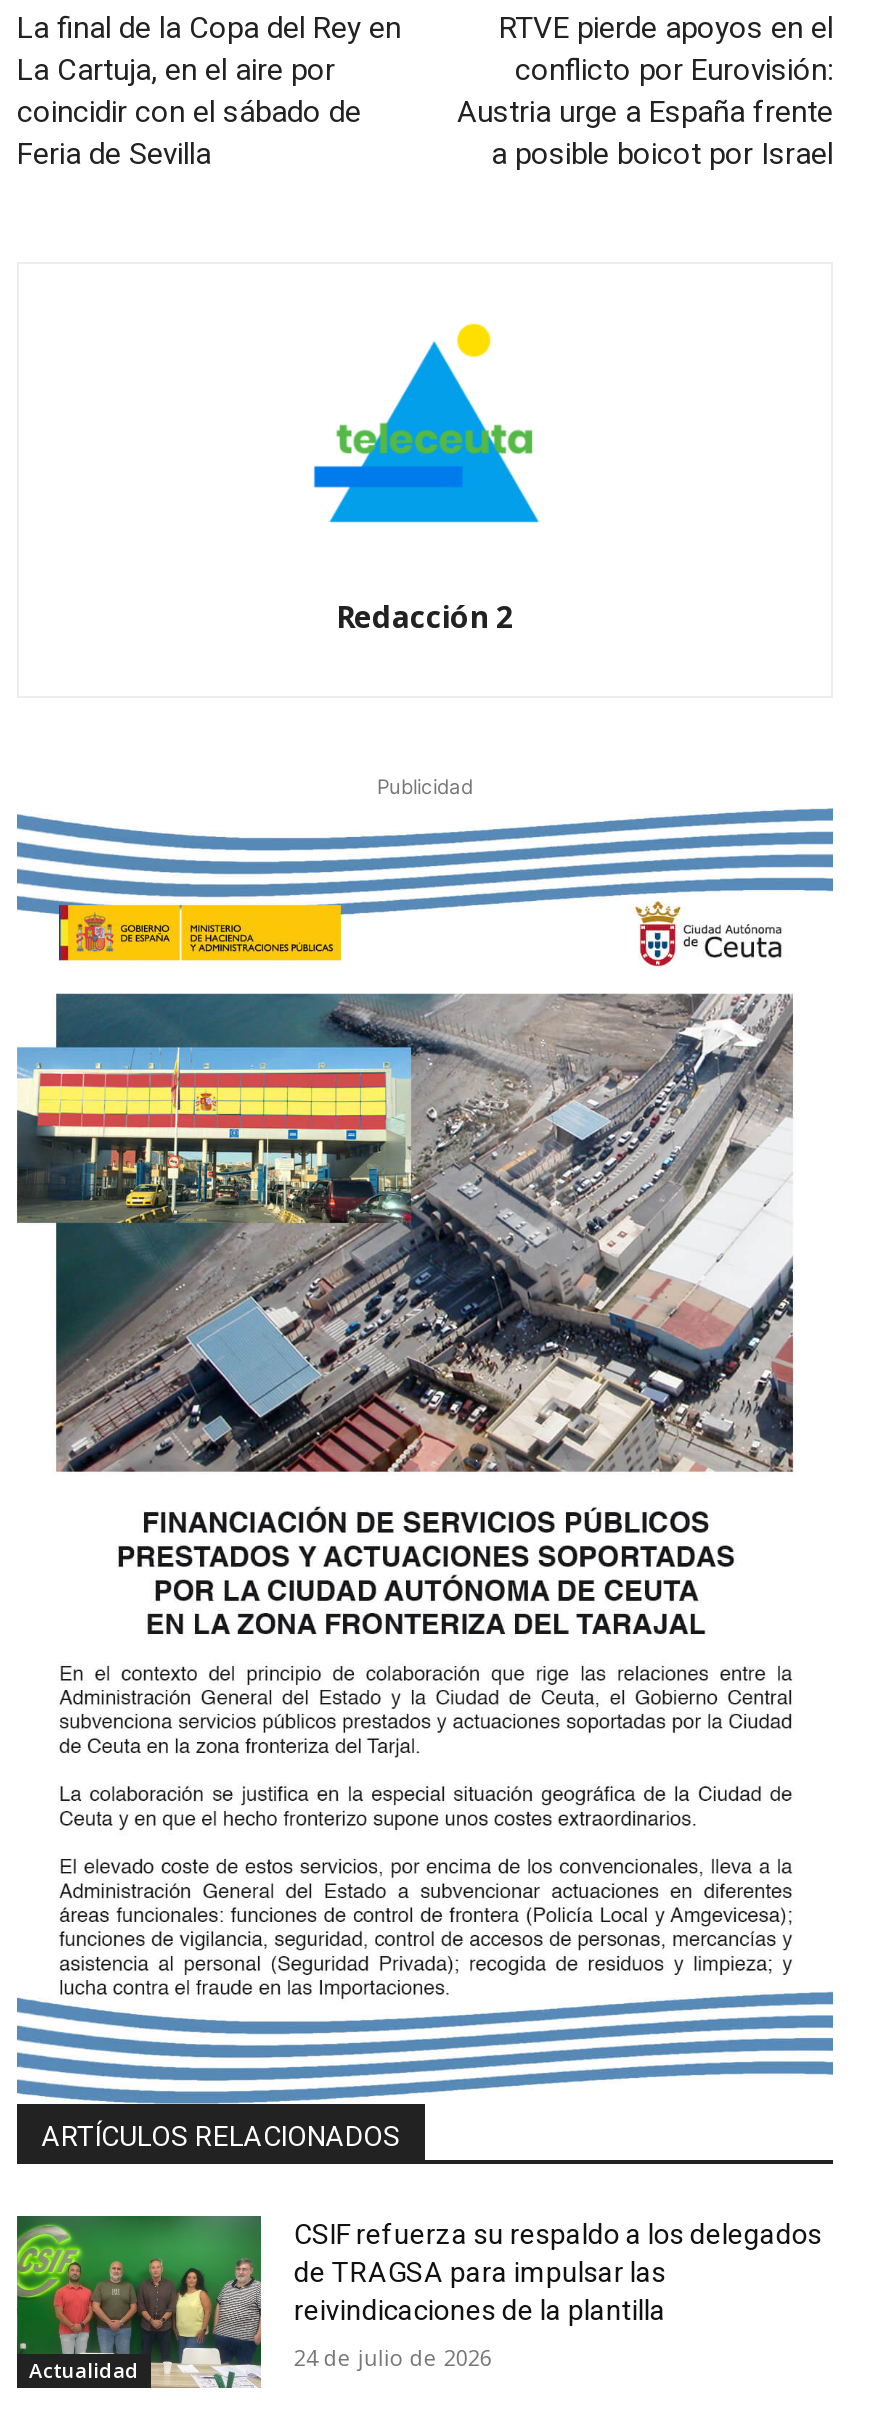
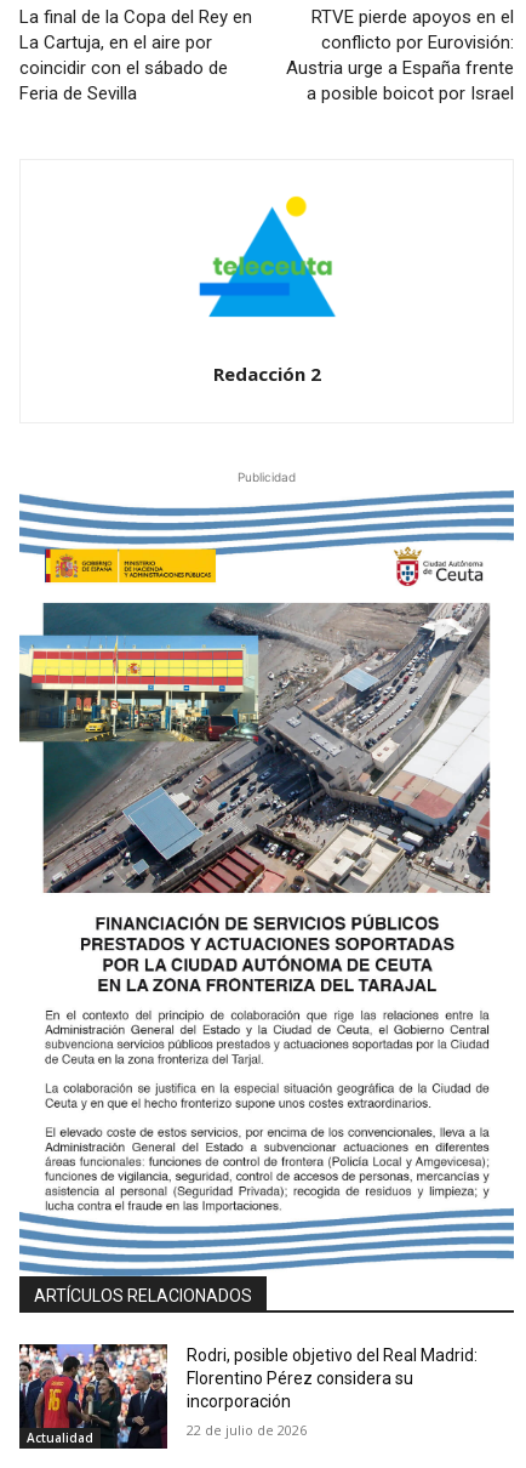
[15,2214,822,2390] [image] | CSIF refuerza su respaldo a los delegados | de TRAGSA para impulsar las | reivindicaciones de la plantilla -> [18,1343,478,1450] [image] | Rodri, posible objetivo del Real Madrid: | Florentino Pérez considera su | incorporación
[294,2343,492,2373] 24 de julio de 2026 -> [187,1421,307,1439] 22 de julio de 2026

